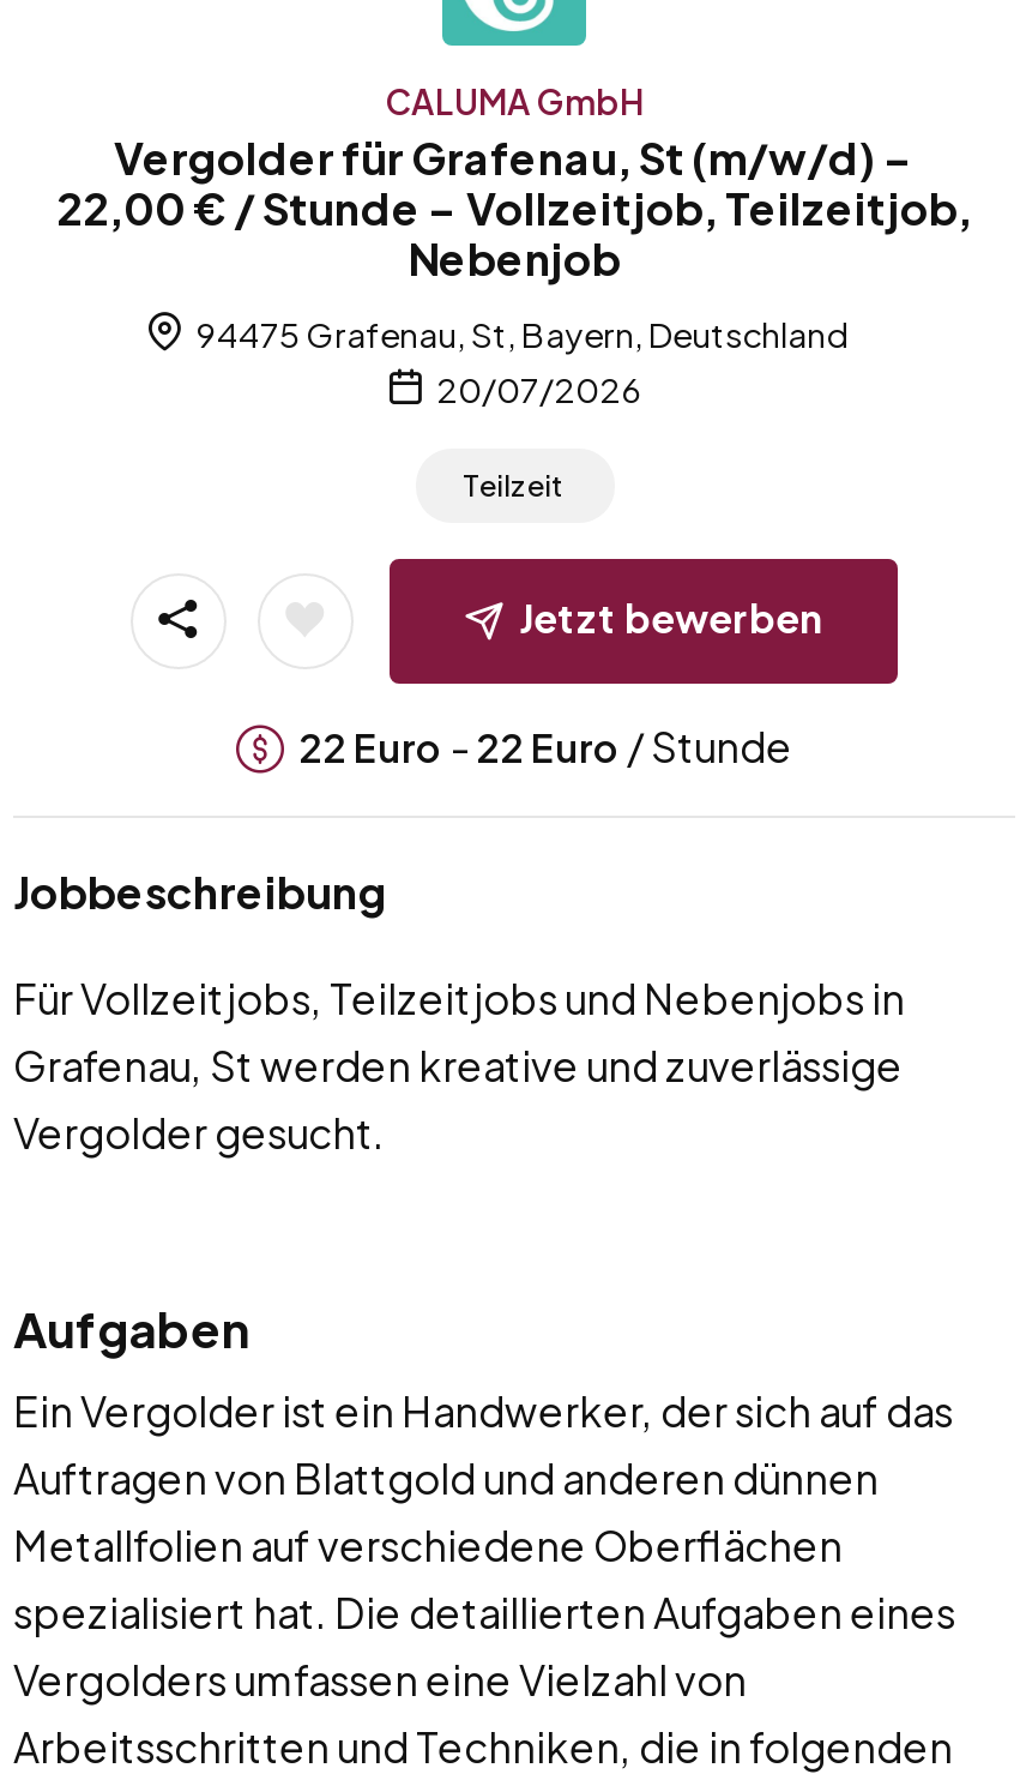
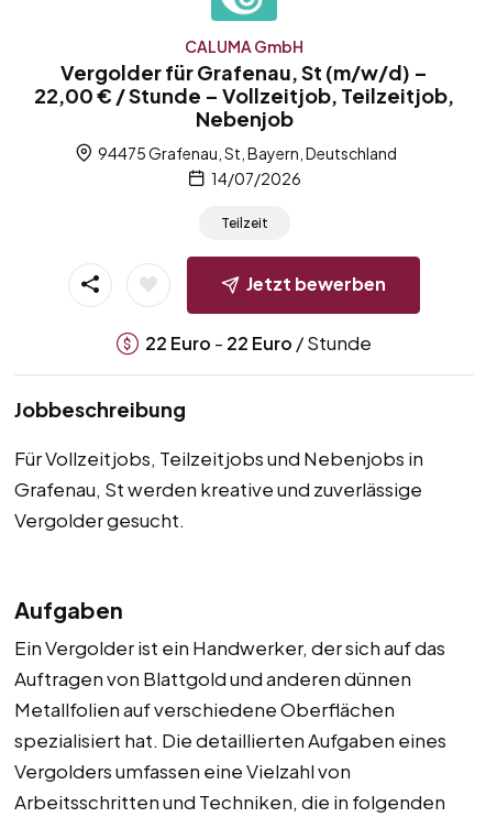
[431,366,642,409] 20/07/2026 -> [208,168,301,188] 14/07/2026

